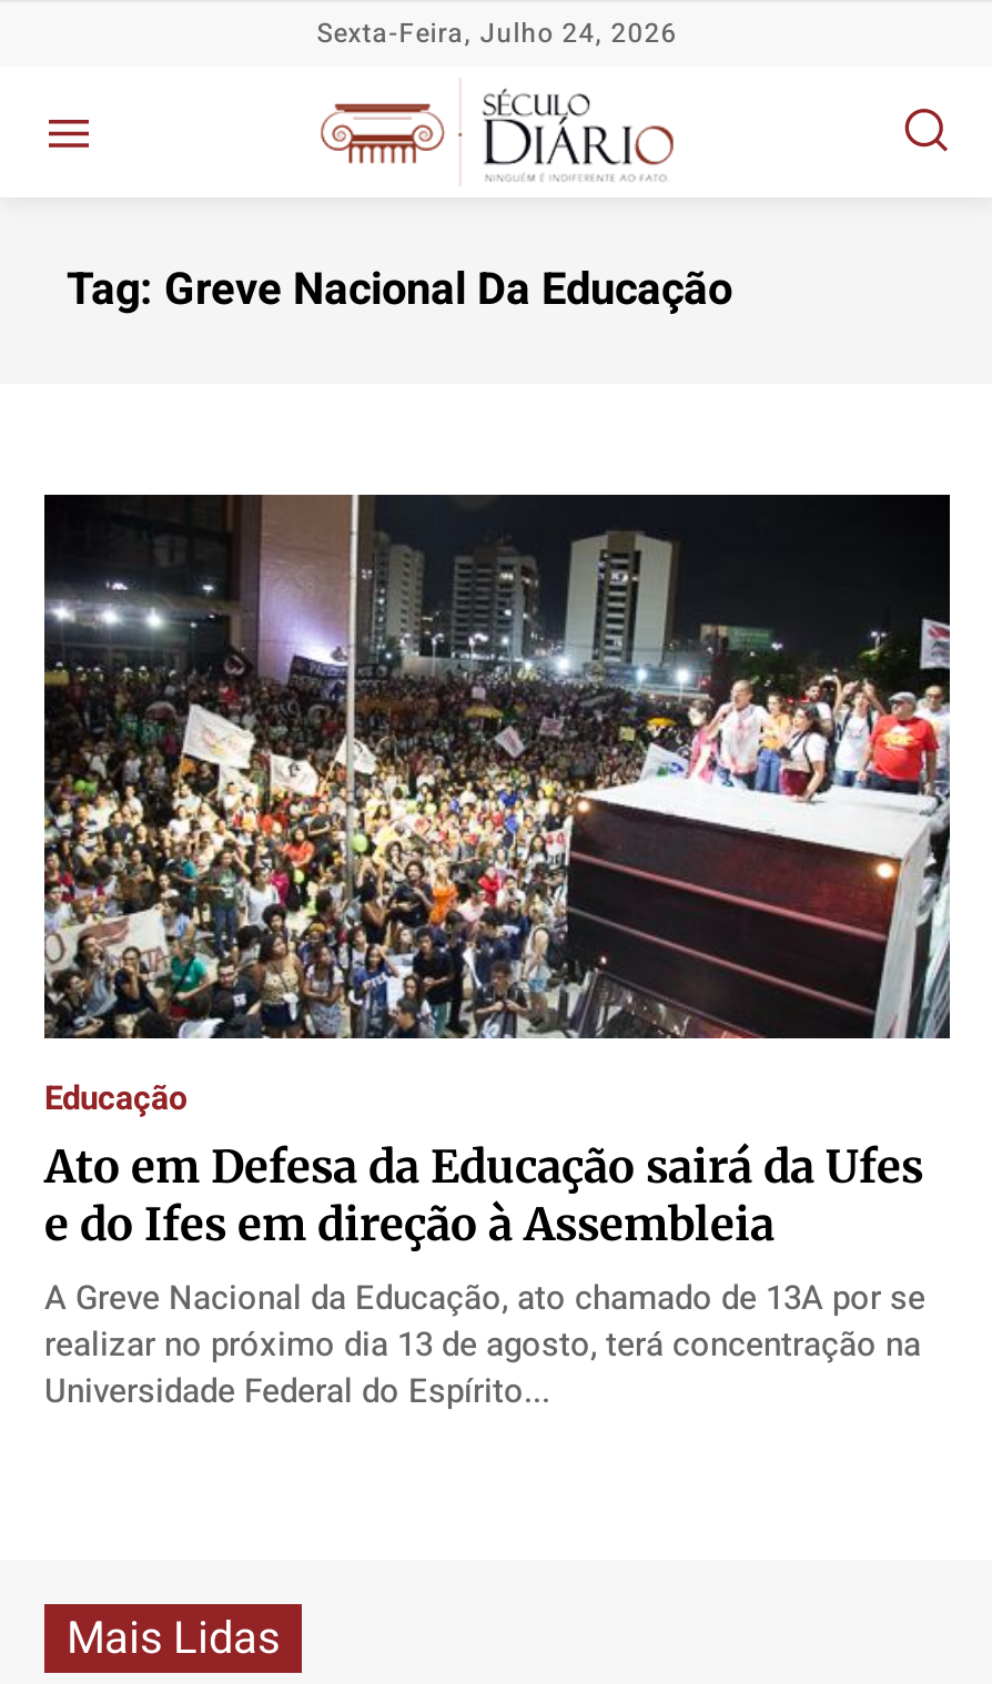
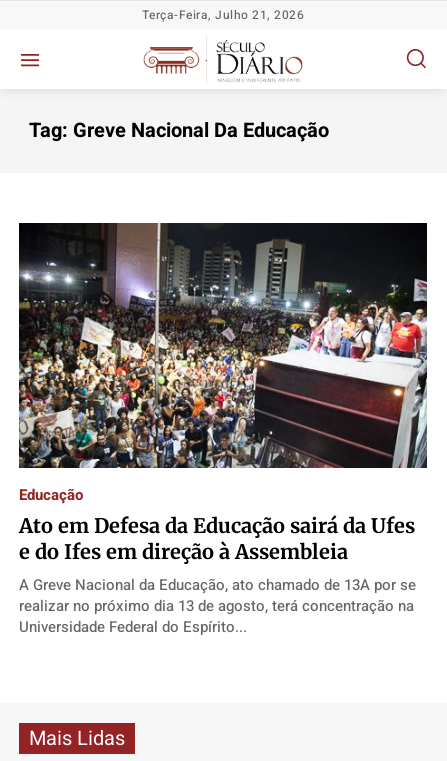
[317,13,677,53] Sexta-Feira, Julho 24, 2026 -> [142,6,304,24] Terça-Feira, Julho 21, 2026

